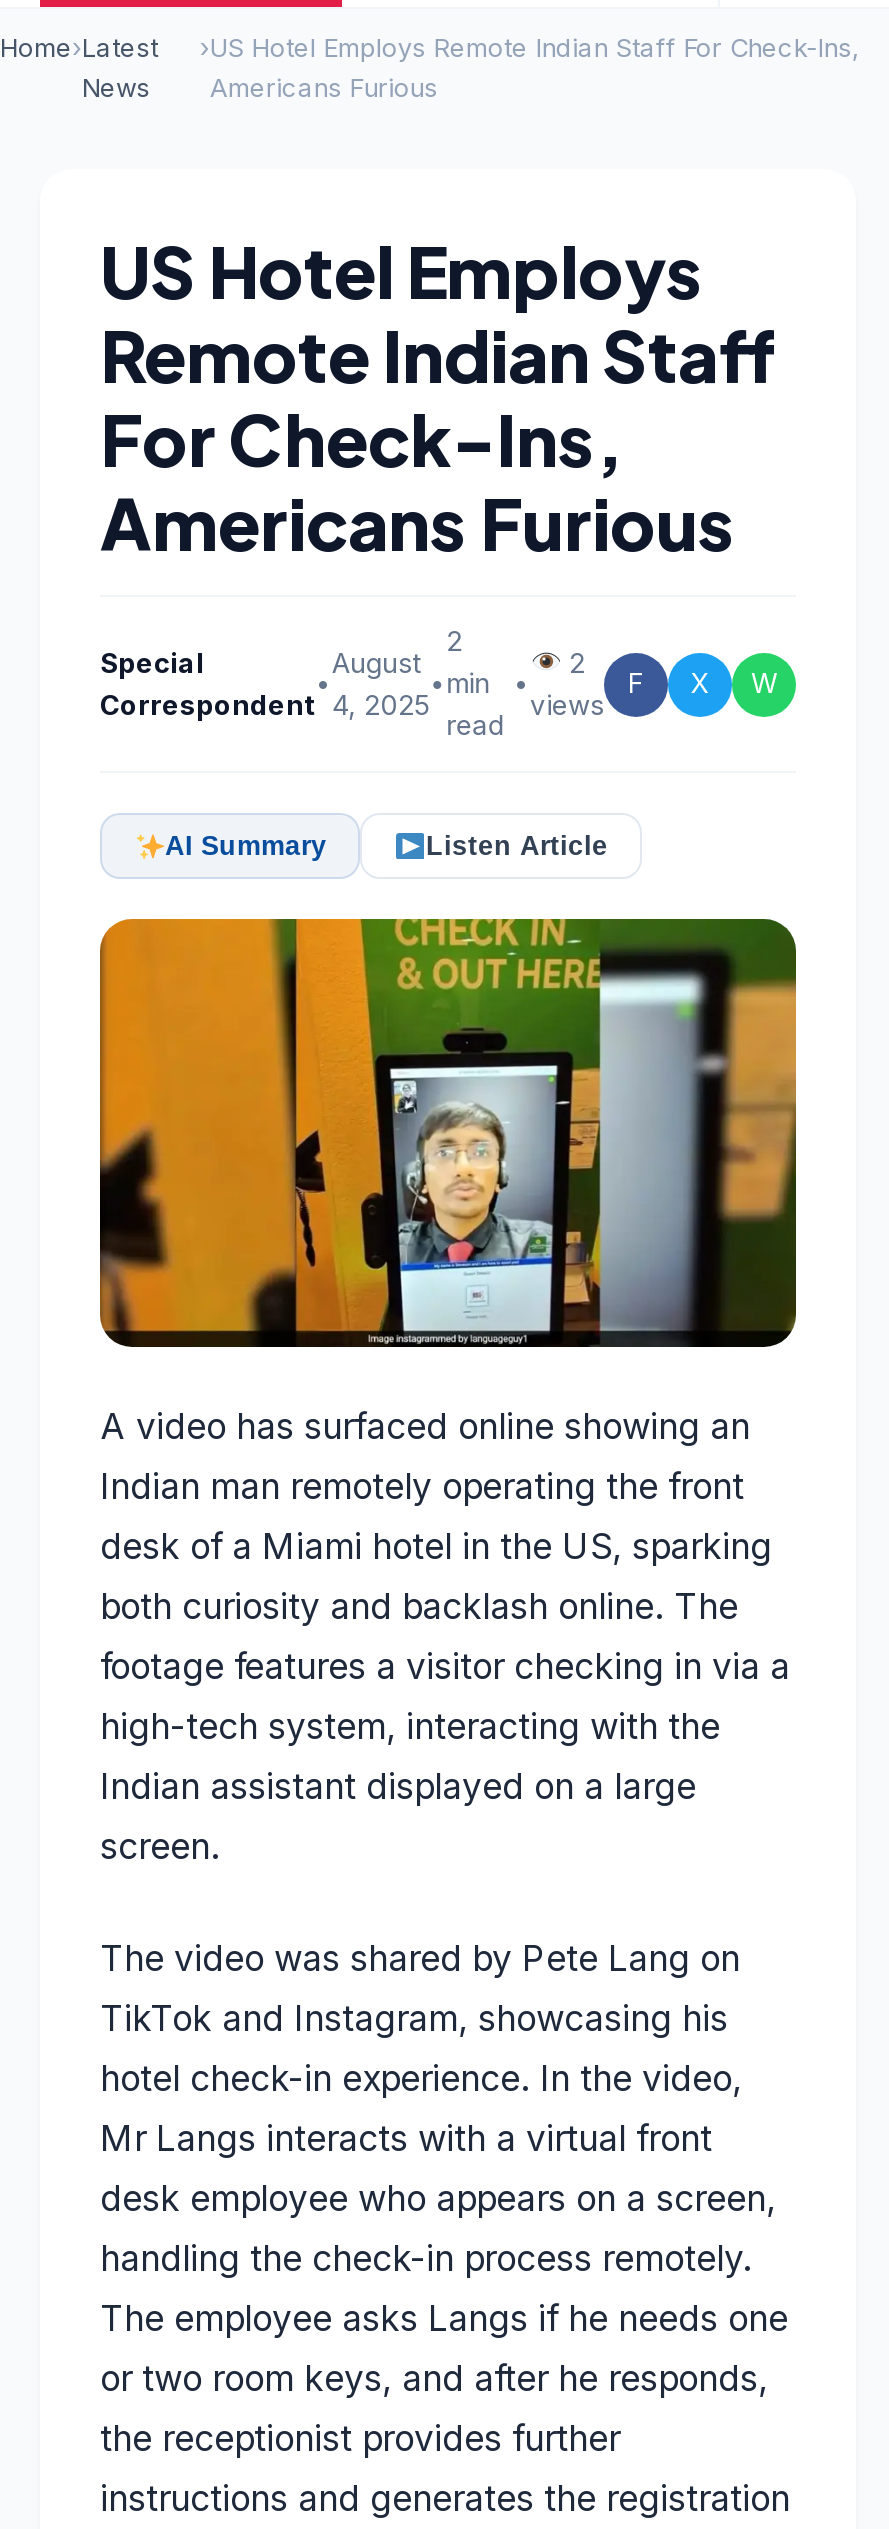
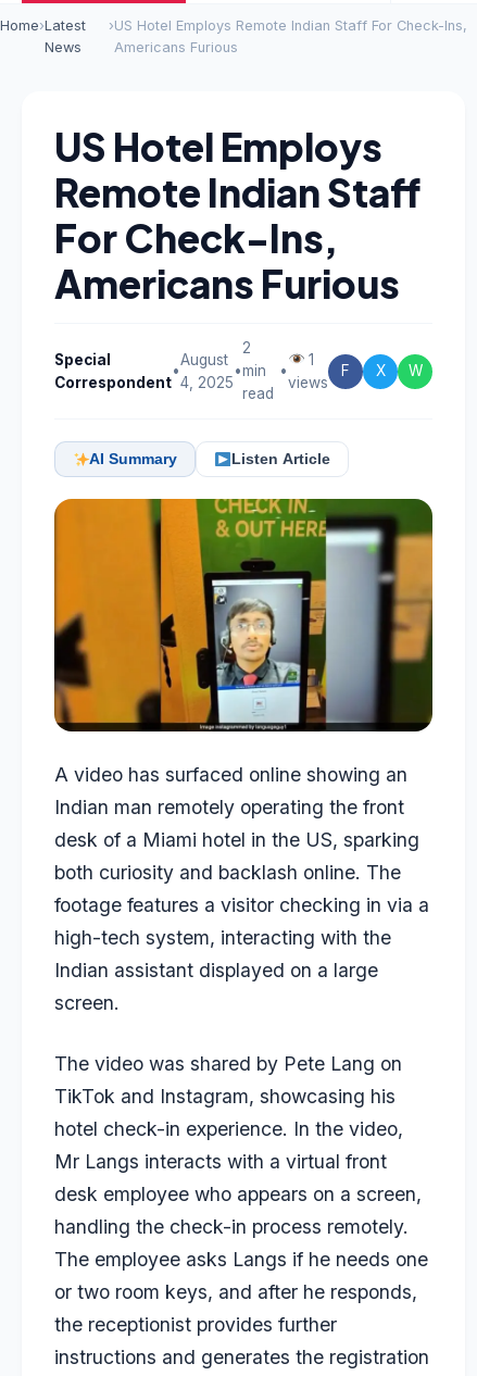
[561,646,585,678] 2 -> [305,351,315,368] 1

